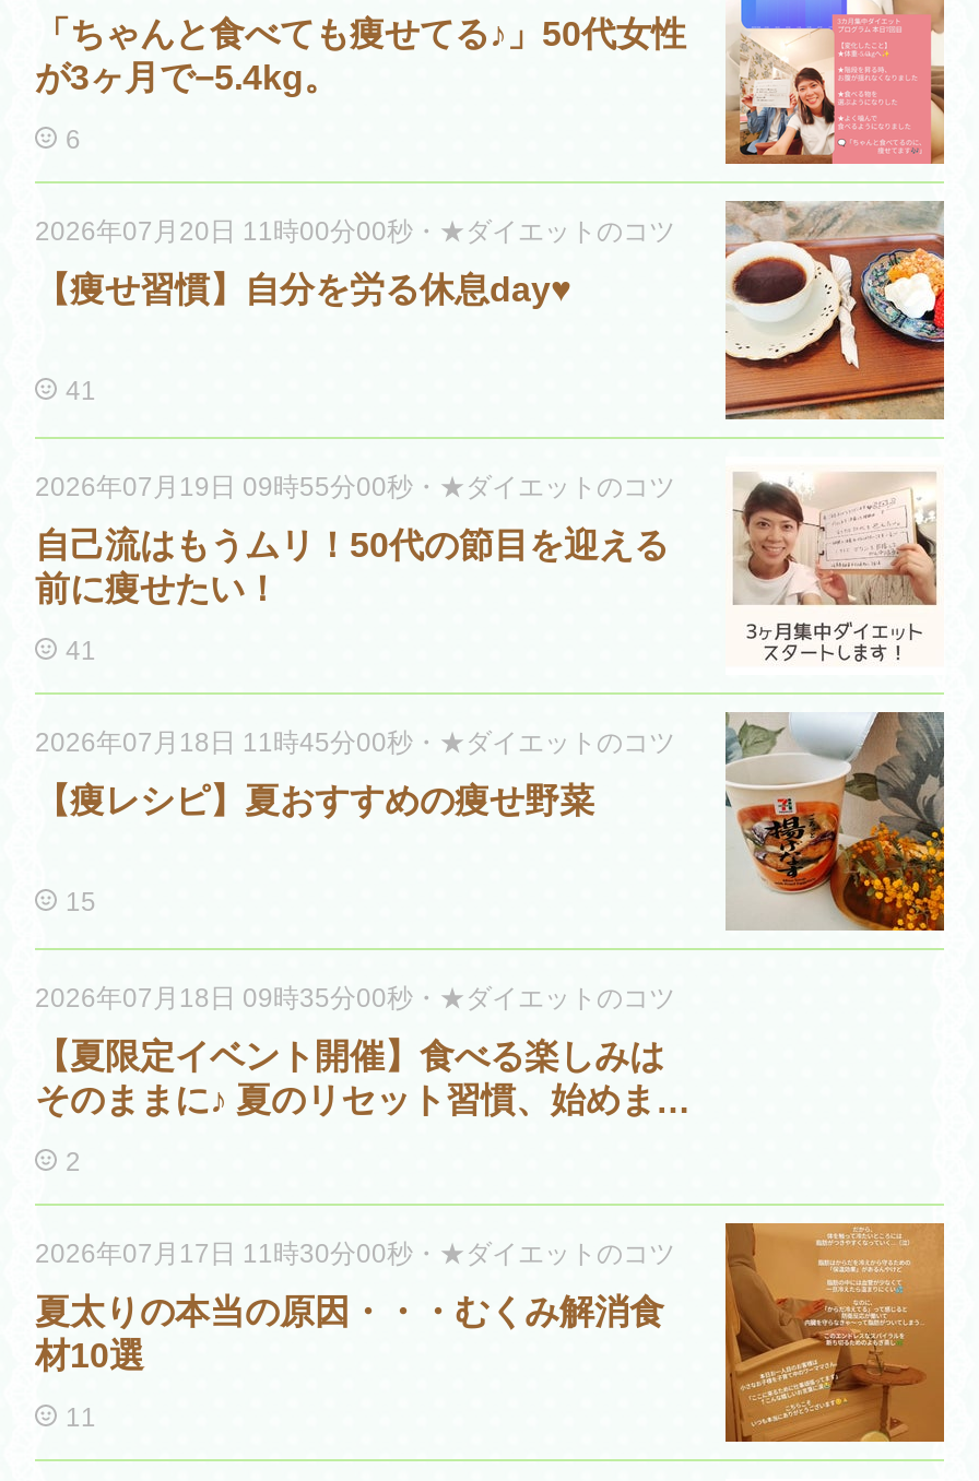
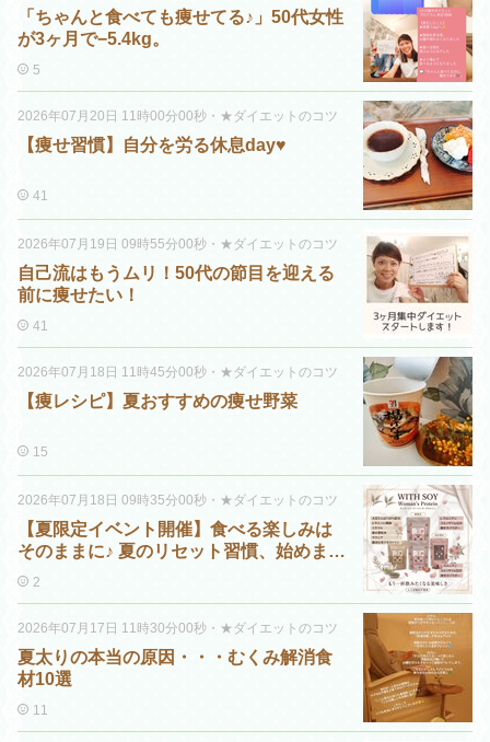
[66,125,81,156] 6 -> [33,63,40,78] 5
none -> [363,485,472,593] [image]

